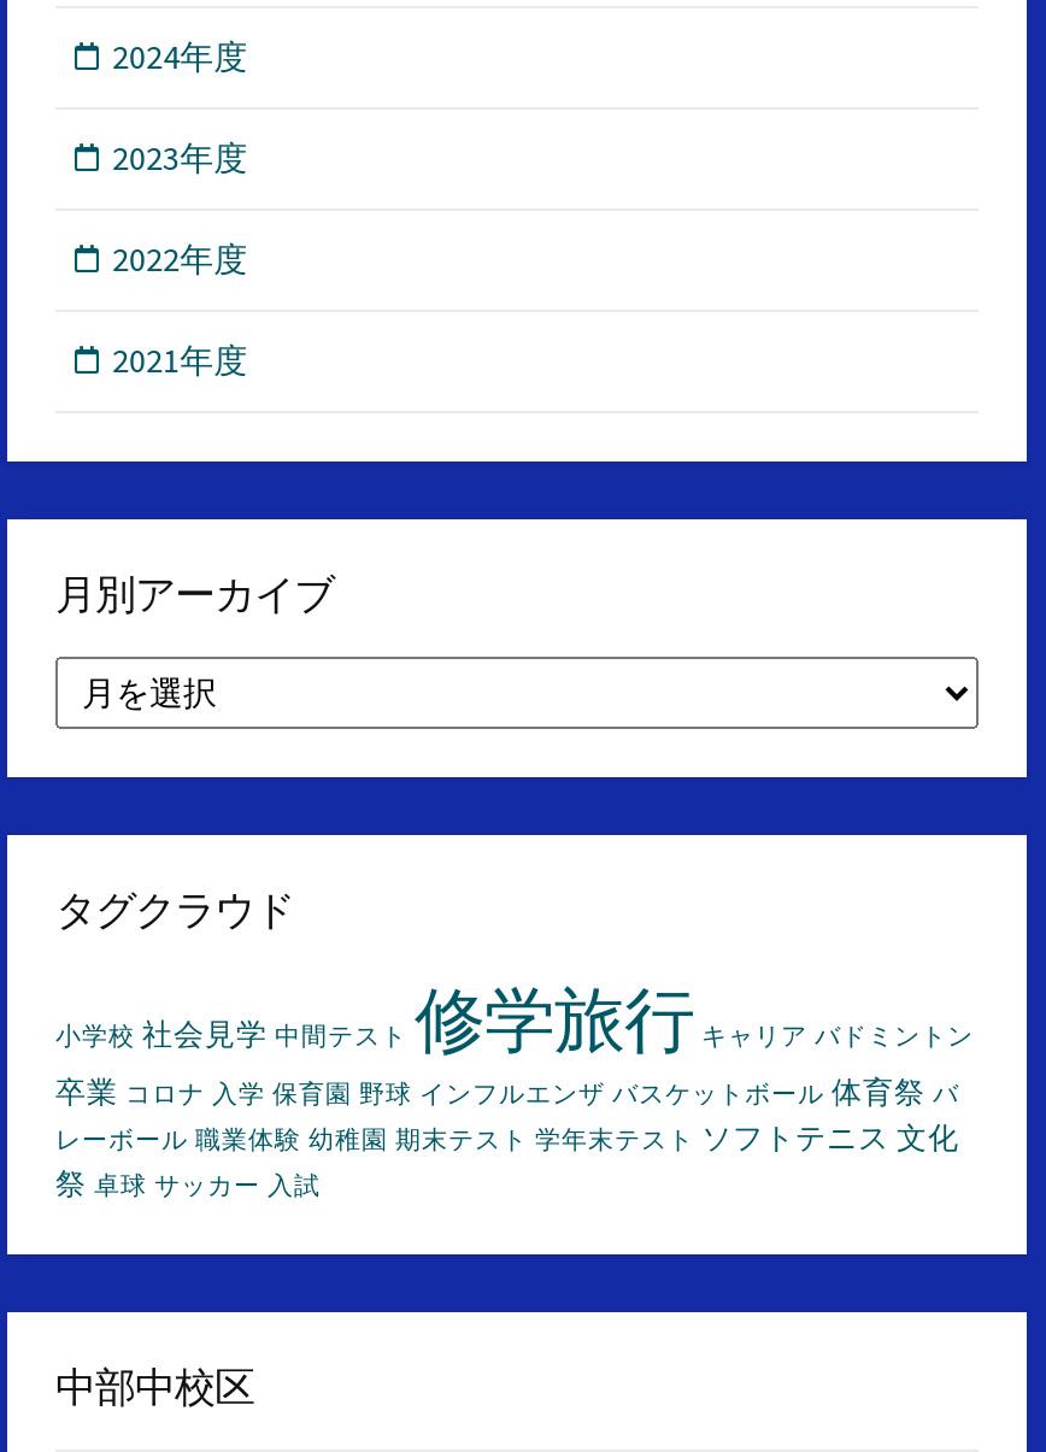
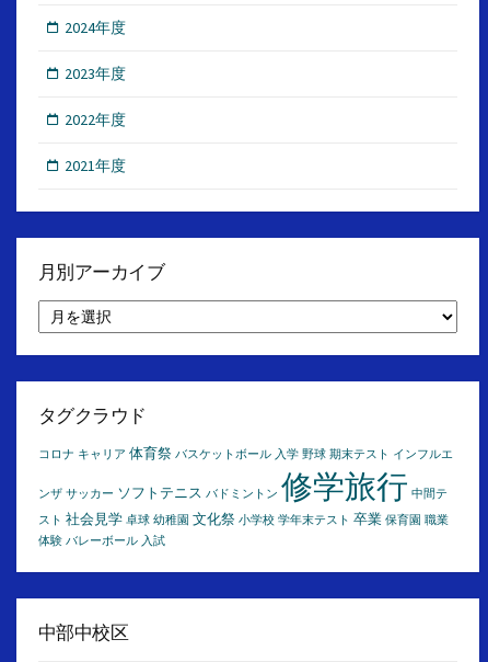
[55,975,974,1201] 小学校 社会見学 中間テスト 修学旅行 キャリア バドミントン | 卒業 コロナ 入学 保育園 野球 インフルエンザ バスケットボール 体育祭 バ | レーボール 職業体験 幼稚園 期末テスト 学年末テスト ソフトテニス 文化 | 祭 卓球 サッカー 入試 -> [38,445,453,548] コロナ キャリア 体育祭 バスケットボール 入学 野球 期末テスト インフルエ | ンザ サッカー ソフトテニス バドミントン 修学旅行 中間テ | スト 社会見学 卓球 幼稚園 文化祭 小学校 学年末テスト 卒業 保育園 職業 | 体験 バレーボール 入試

